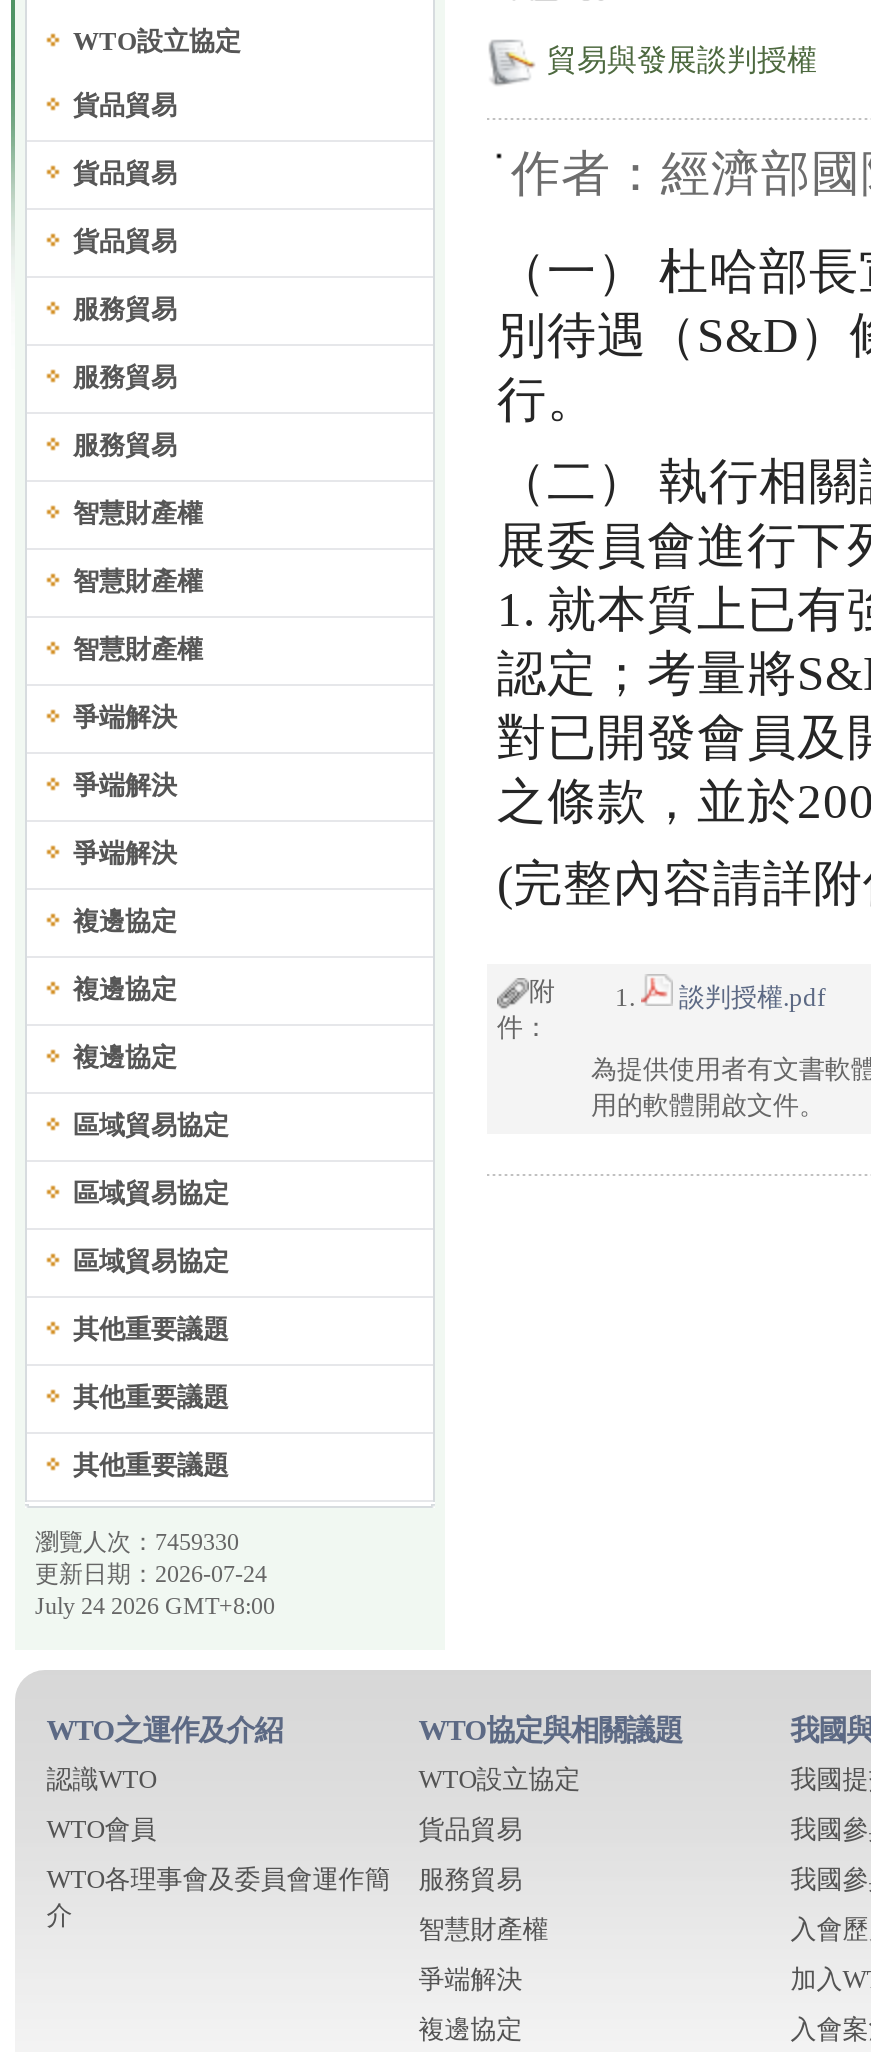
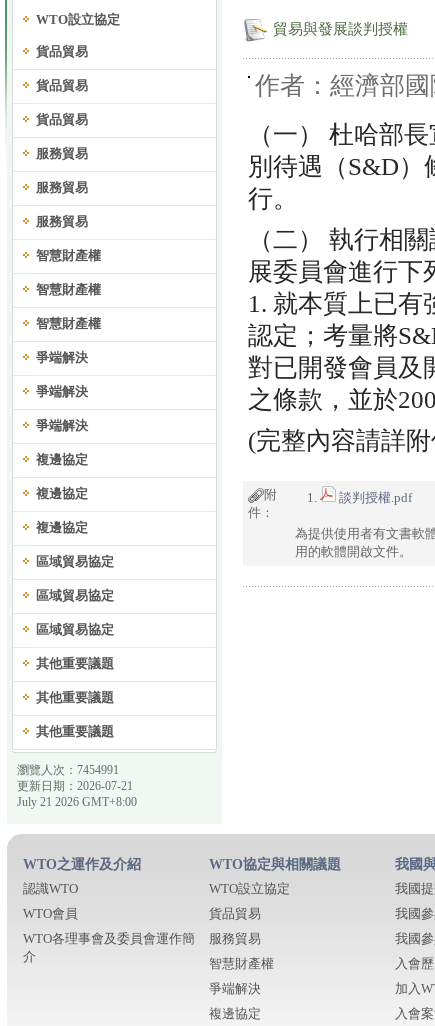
[35,1528,239,1556] 瀏覽人次：7459330 -> [17,763,119,777] 瀏覽人次：7454991
[35,1560,267,1588] 更新日期：2026-07-24 -> [17,779,133,793] 更新日期：2026-07-21
[35,1592,275,1620] July 24 2026 GMT+8:00 -> [17,795,137,809] July 21 2026 GMT+8:00

